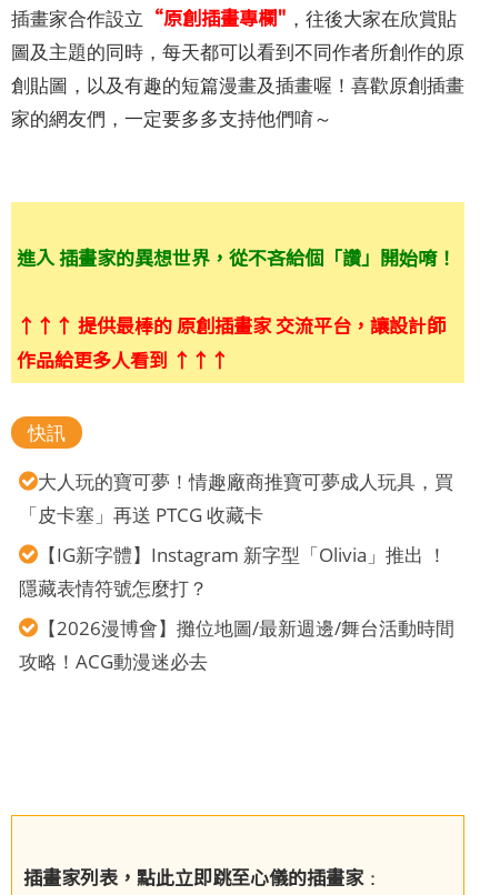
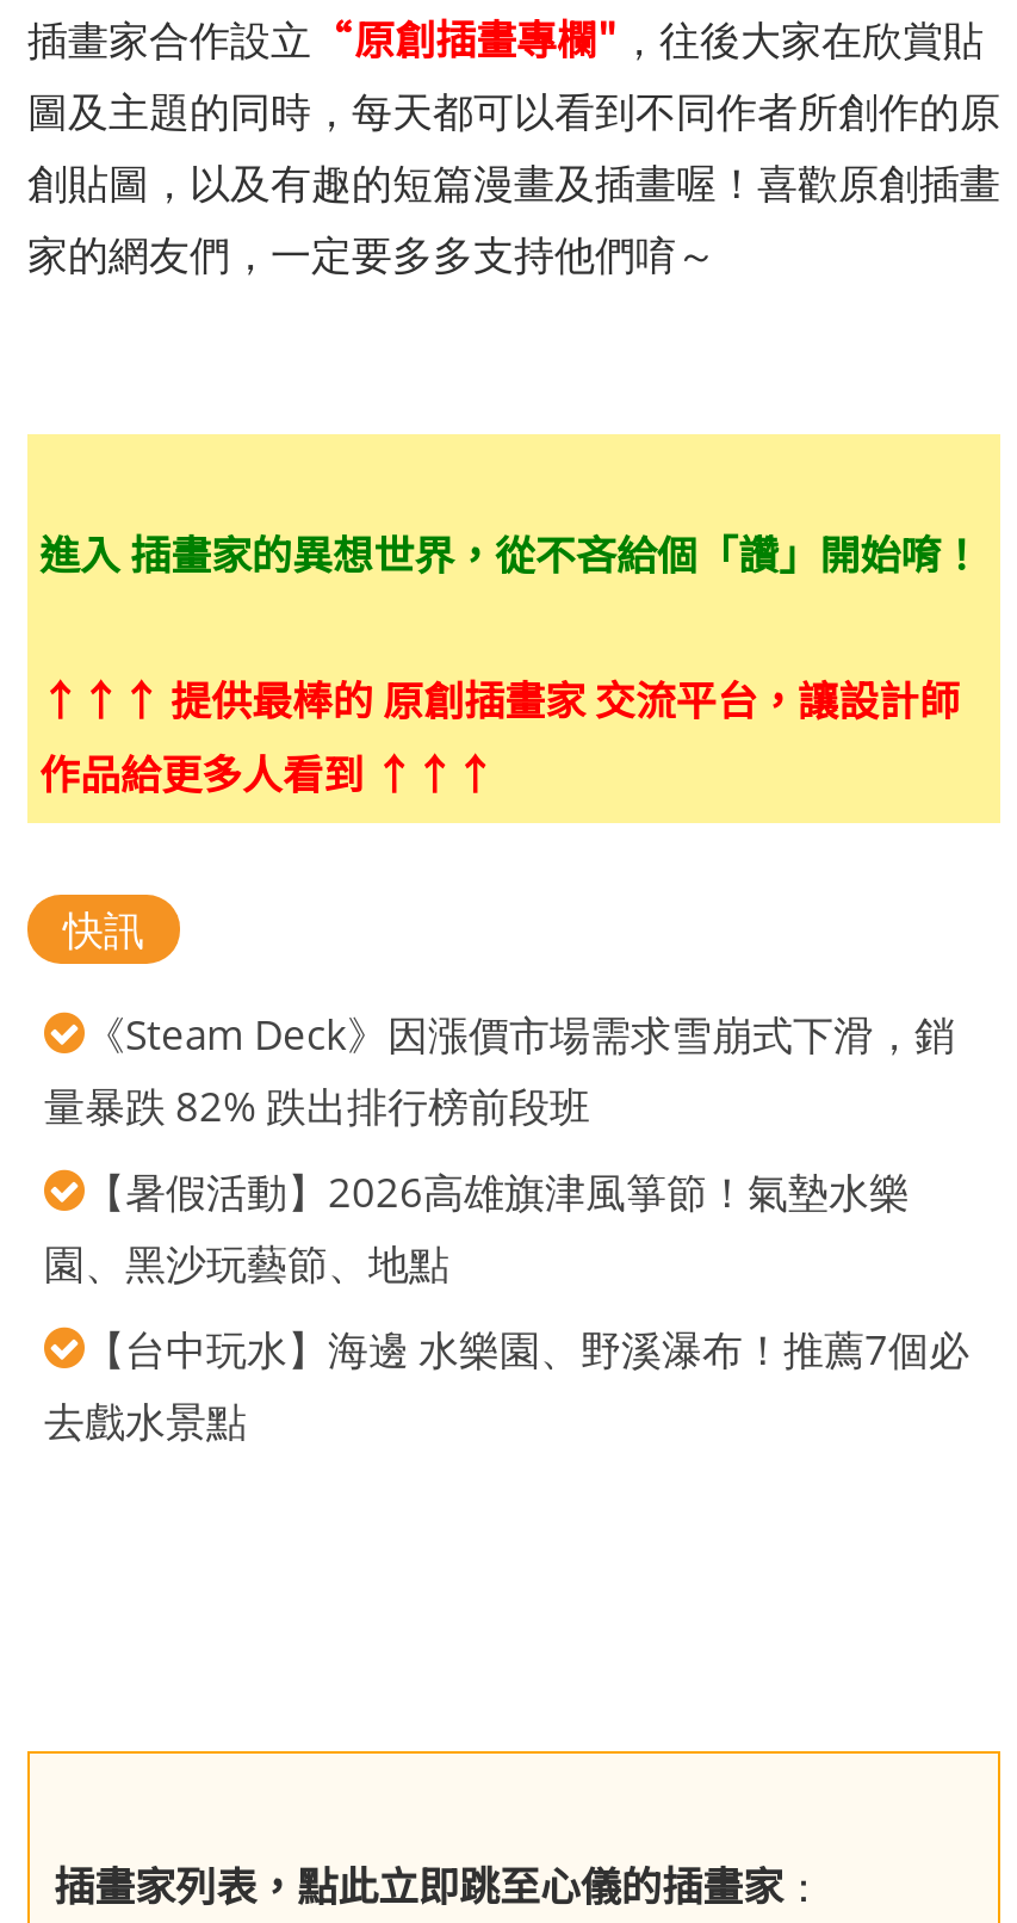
[19,469,453,528] 大人玩的寶可夢！情趣廠商推寶可夢成人玩具，買 | 「皮卡塞」再送 PTCG 收藏卡 -> [44,1008,955,1134] 《Steam Deck》因漲價市場需求雪崩式下滑，銷 | 量暴跌 82% 跌出排行榜前段班
[19,542,447,601] 【IG新字體】Instagram 新字型「Olivia」推出 ！ | 隱藏表情符號怎麼打？ -> [44,1165,910,1292] 【暑假活動】2026高雄旗津風箏節！氣墊水樂 | 園、黑沙玩藝節、地點
[19,616,454,674] 【2026漫博會】攤位地圖/最新週邊/舞台活動時間 | 攻略！ACG動漫迷必去 -> [44,1323,969,1449] 【台中玩水】海邊 水樂園、野溪瀑布！推薦7個必 | 去戲水景點

